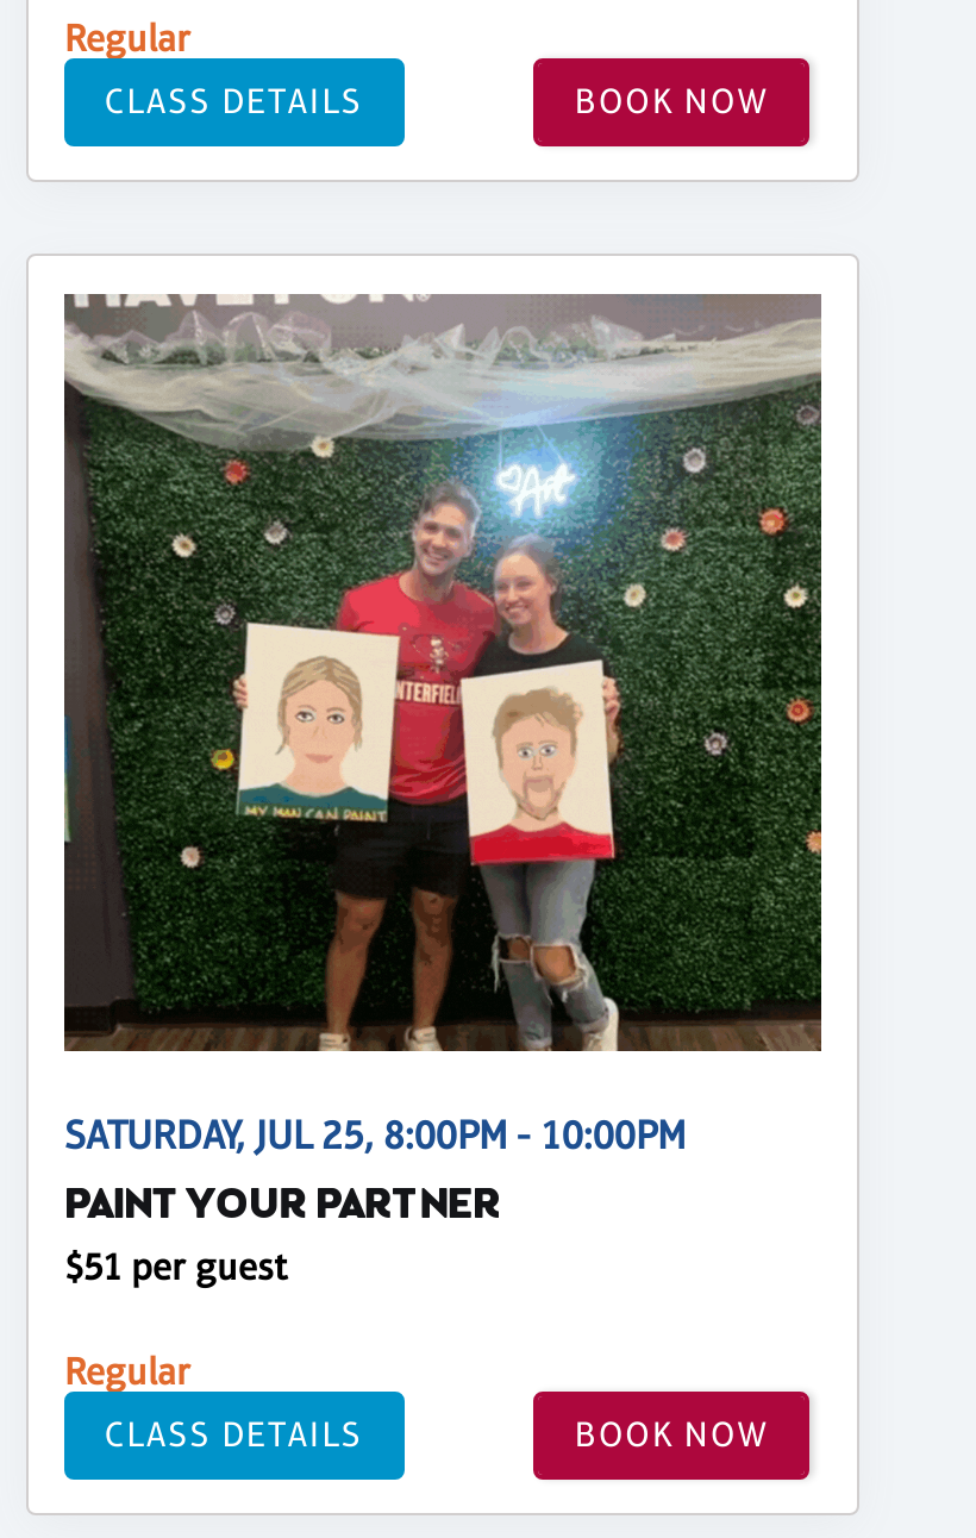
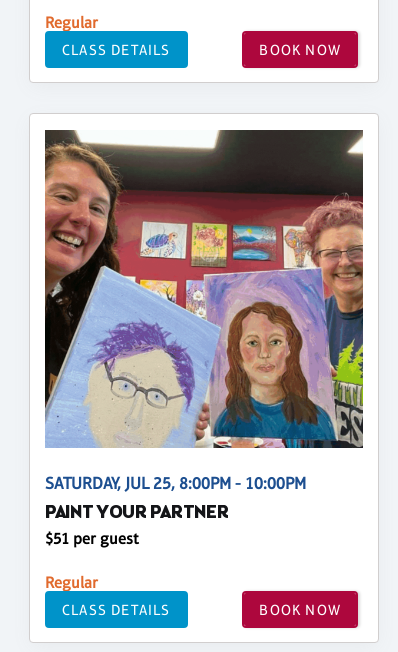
[62,292,824,1054] [image] -> [44,129,364,449] [image]

